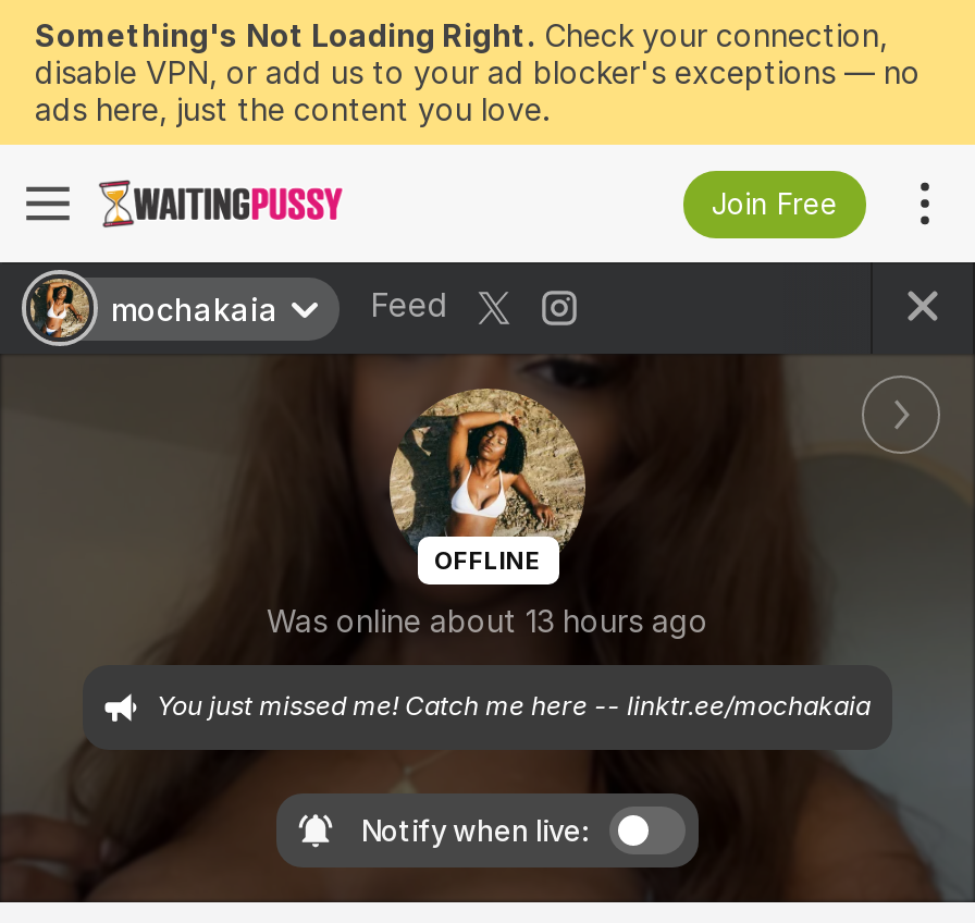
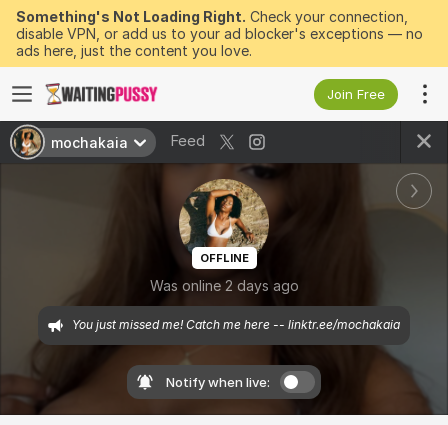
[267,603,708,640] Was online about 13 hours ago -> [149,277,298,294] Was online 2 days ago

